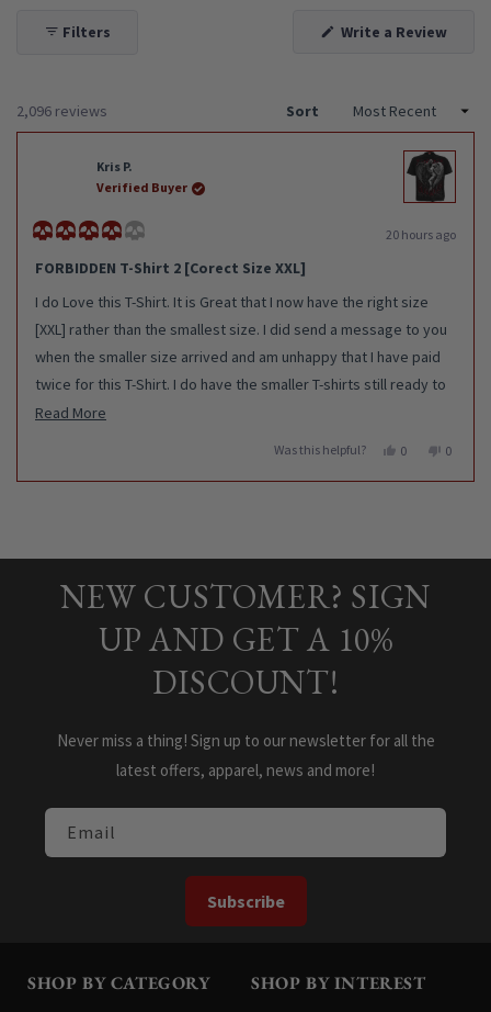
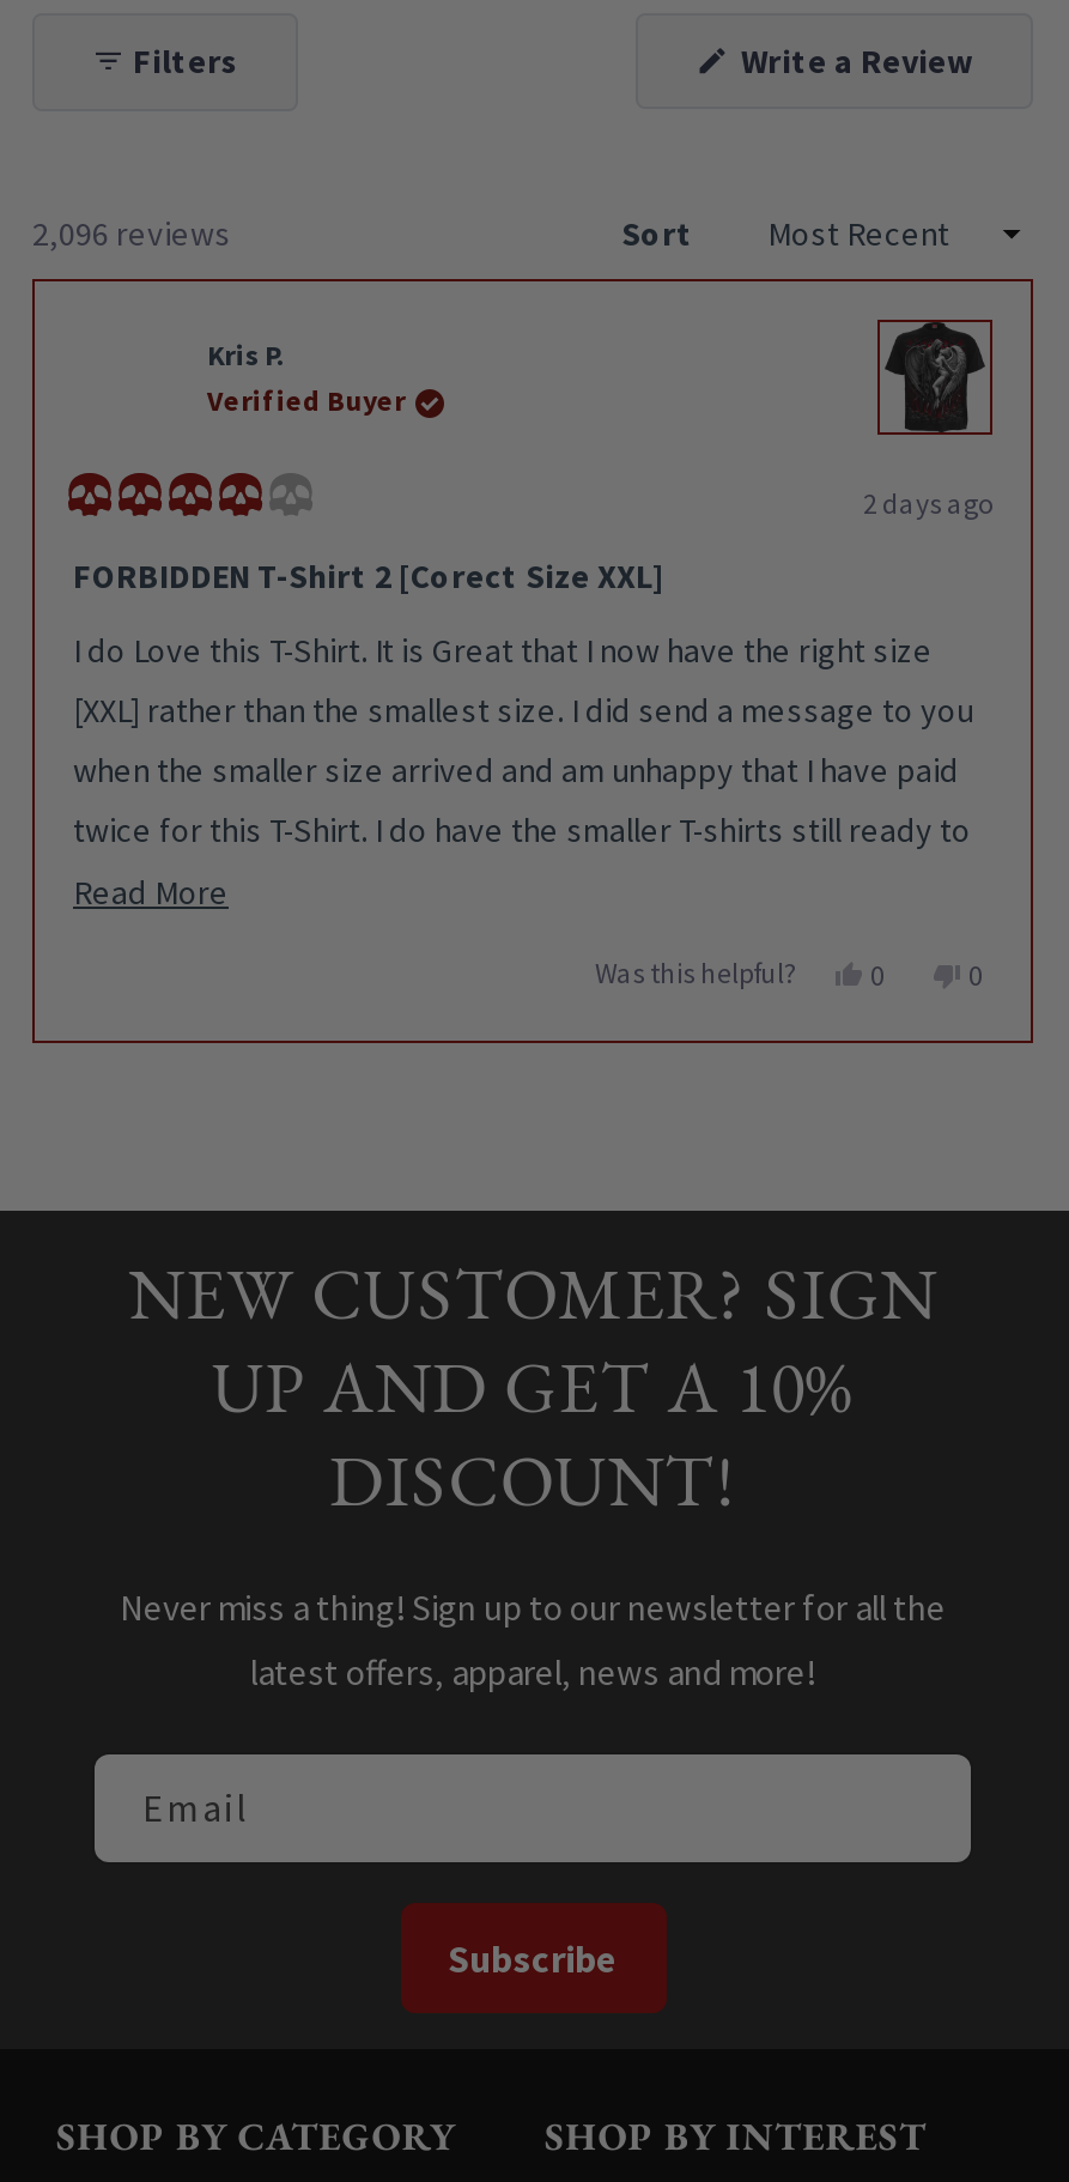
[386,226,456,242] 20 hours ago -> [863,485,992,521] 2 days ago

